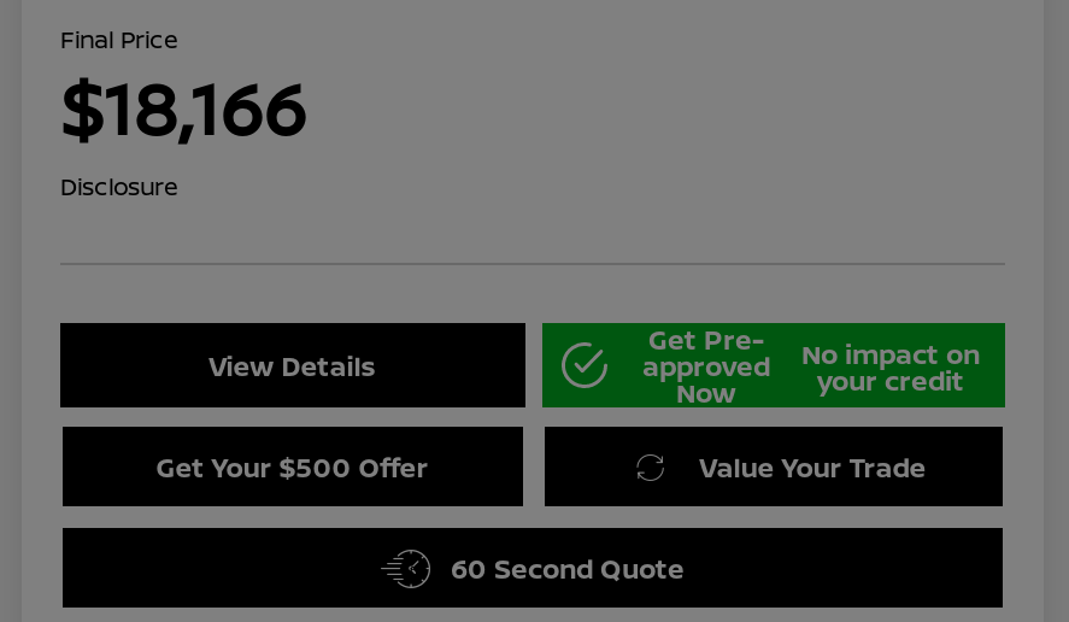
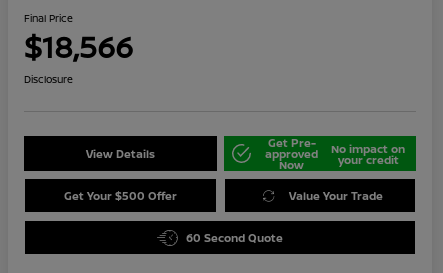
[60,58,306,157] $18,166 -> [24,26,133,67] $18,566

